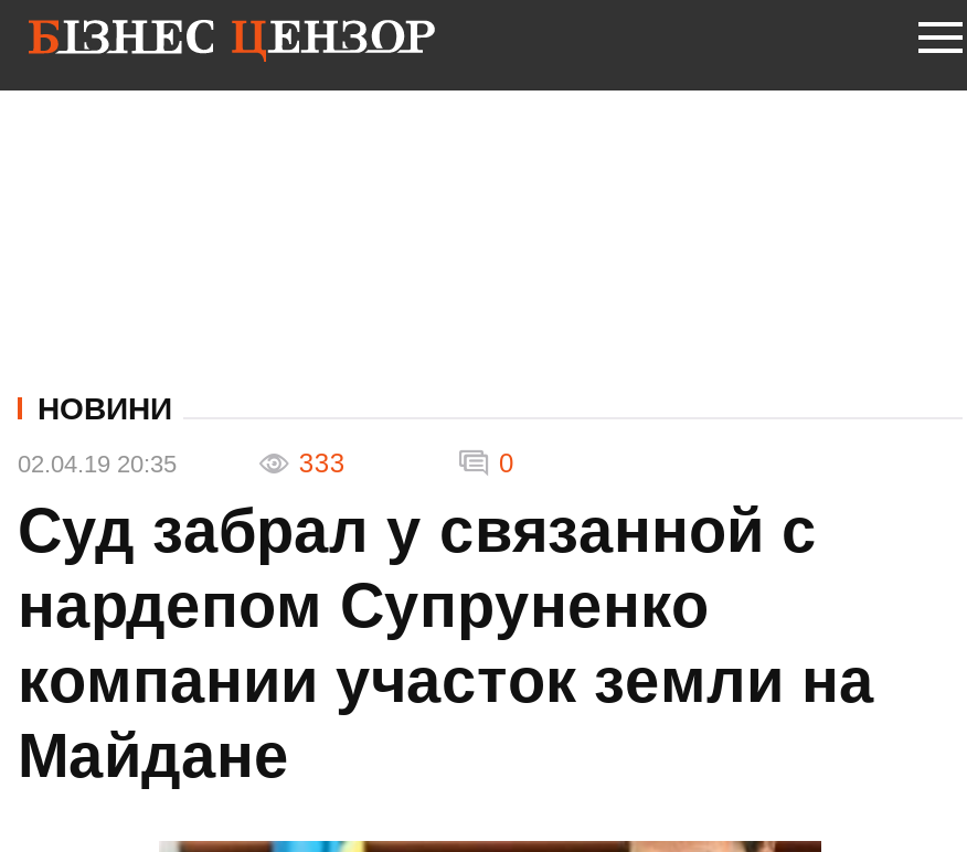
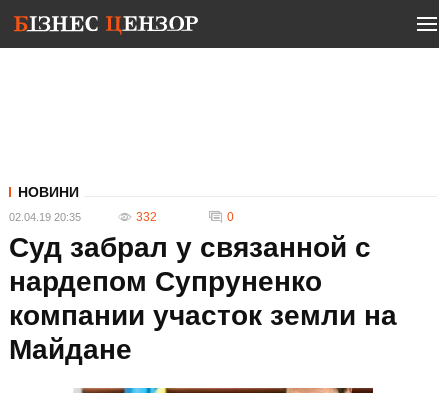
[299,448,345,479] 333 -> [136,210,157,224] 332

